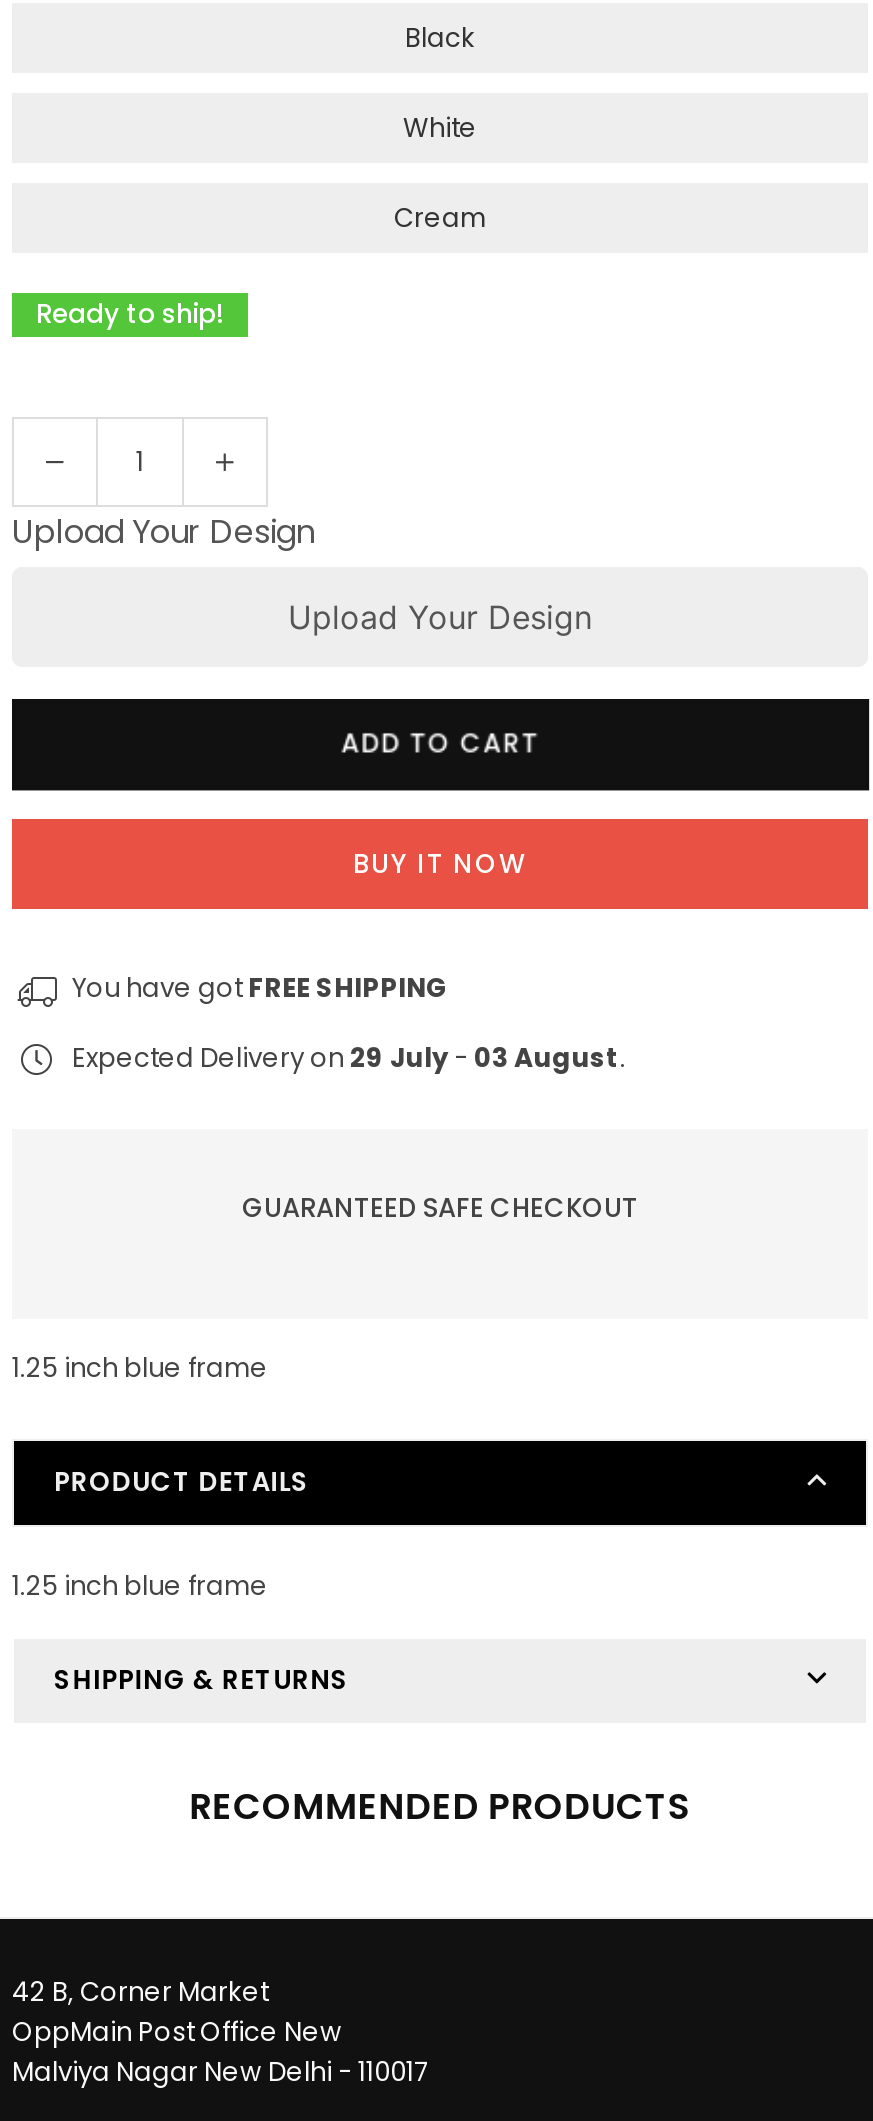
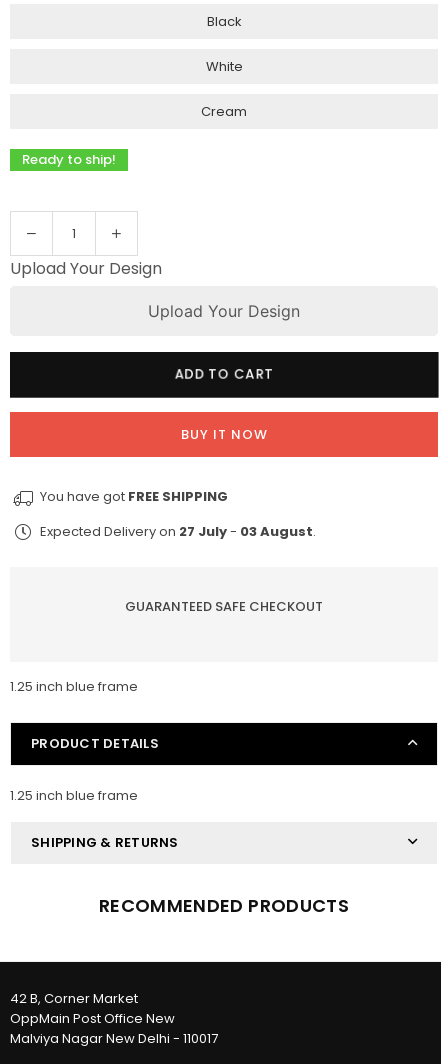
[72,1039,626,1077] Expected Delivery on 29 July - 03 August. -> [40,522,316,541] Expected Delivery on 27 July - 03 August.

